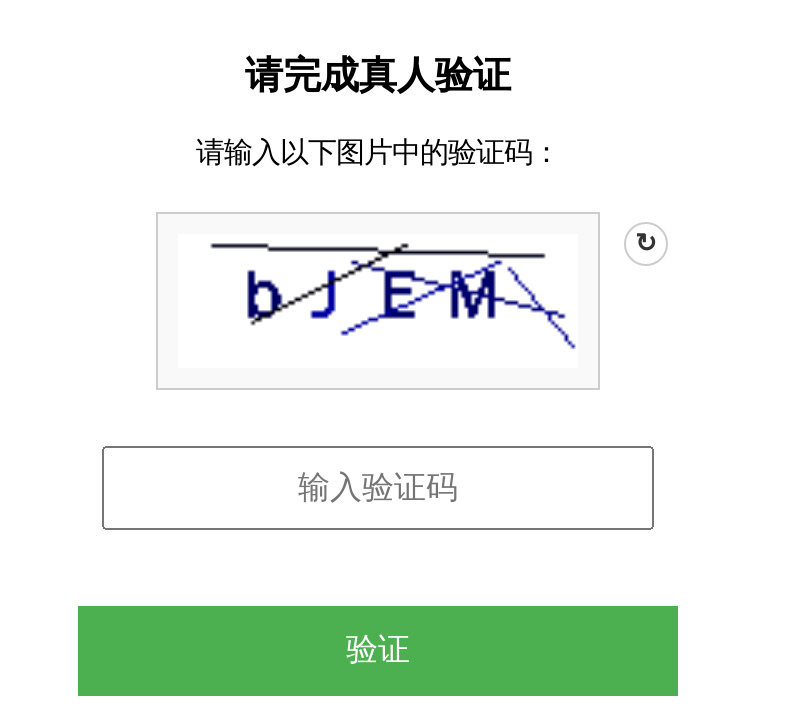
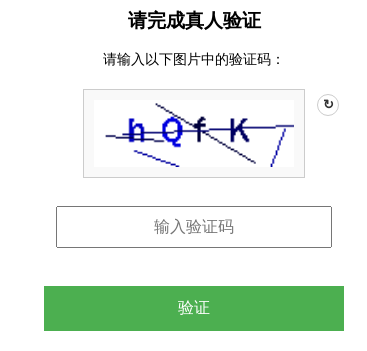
[202,242,578,368] [image] -> [105,102,295,168] [image]

